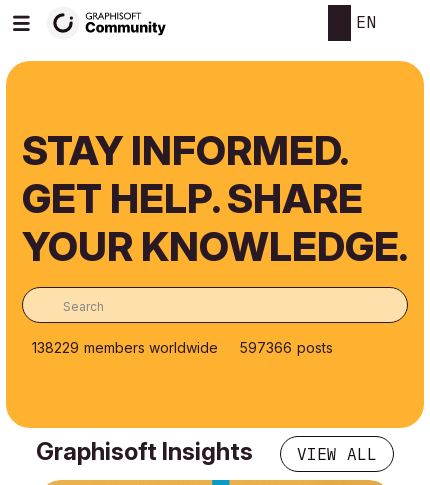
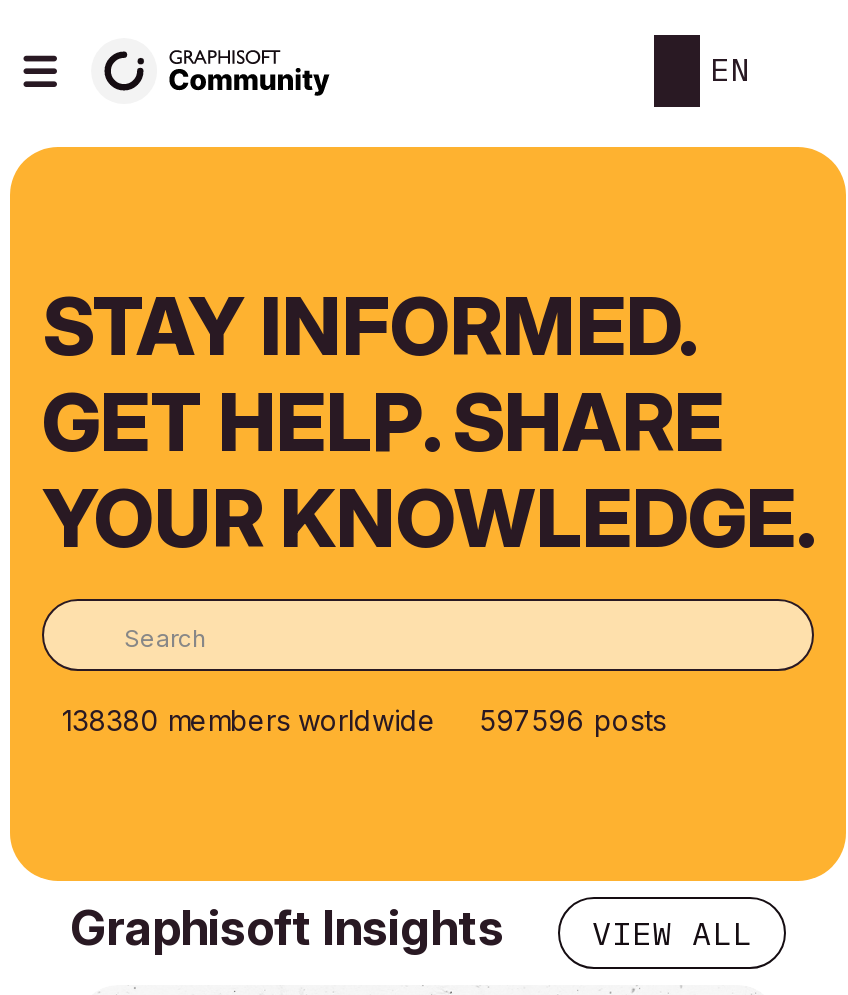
[32,338,218,355] 138229 members worldwide -> [62,702,436,736] 138380 members worldwide
[240,338,333,355] 597366 posts -> [480,702,666,736] 597596 posts

